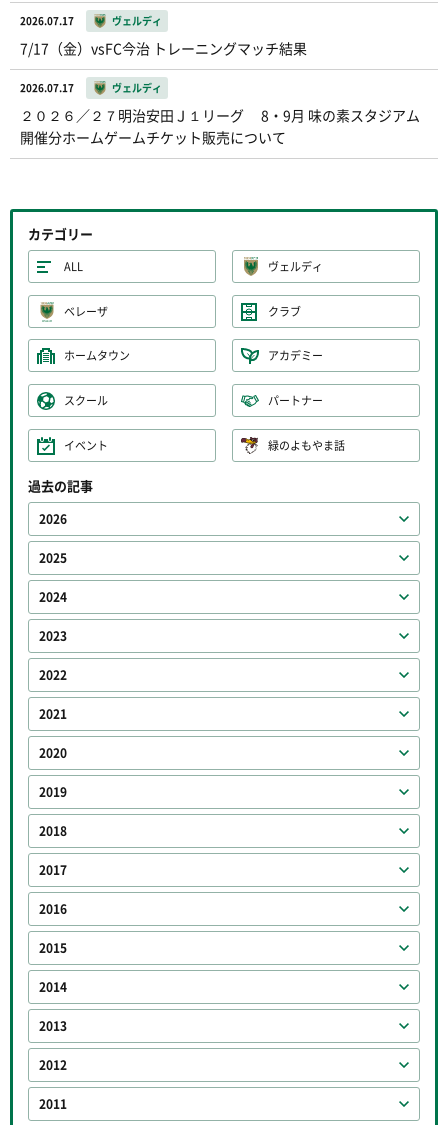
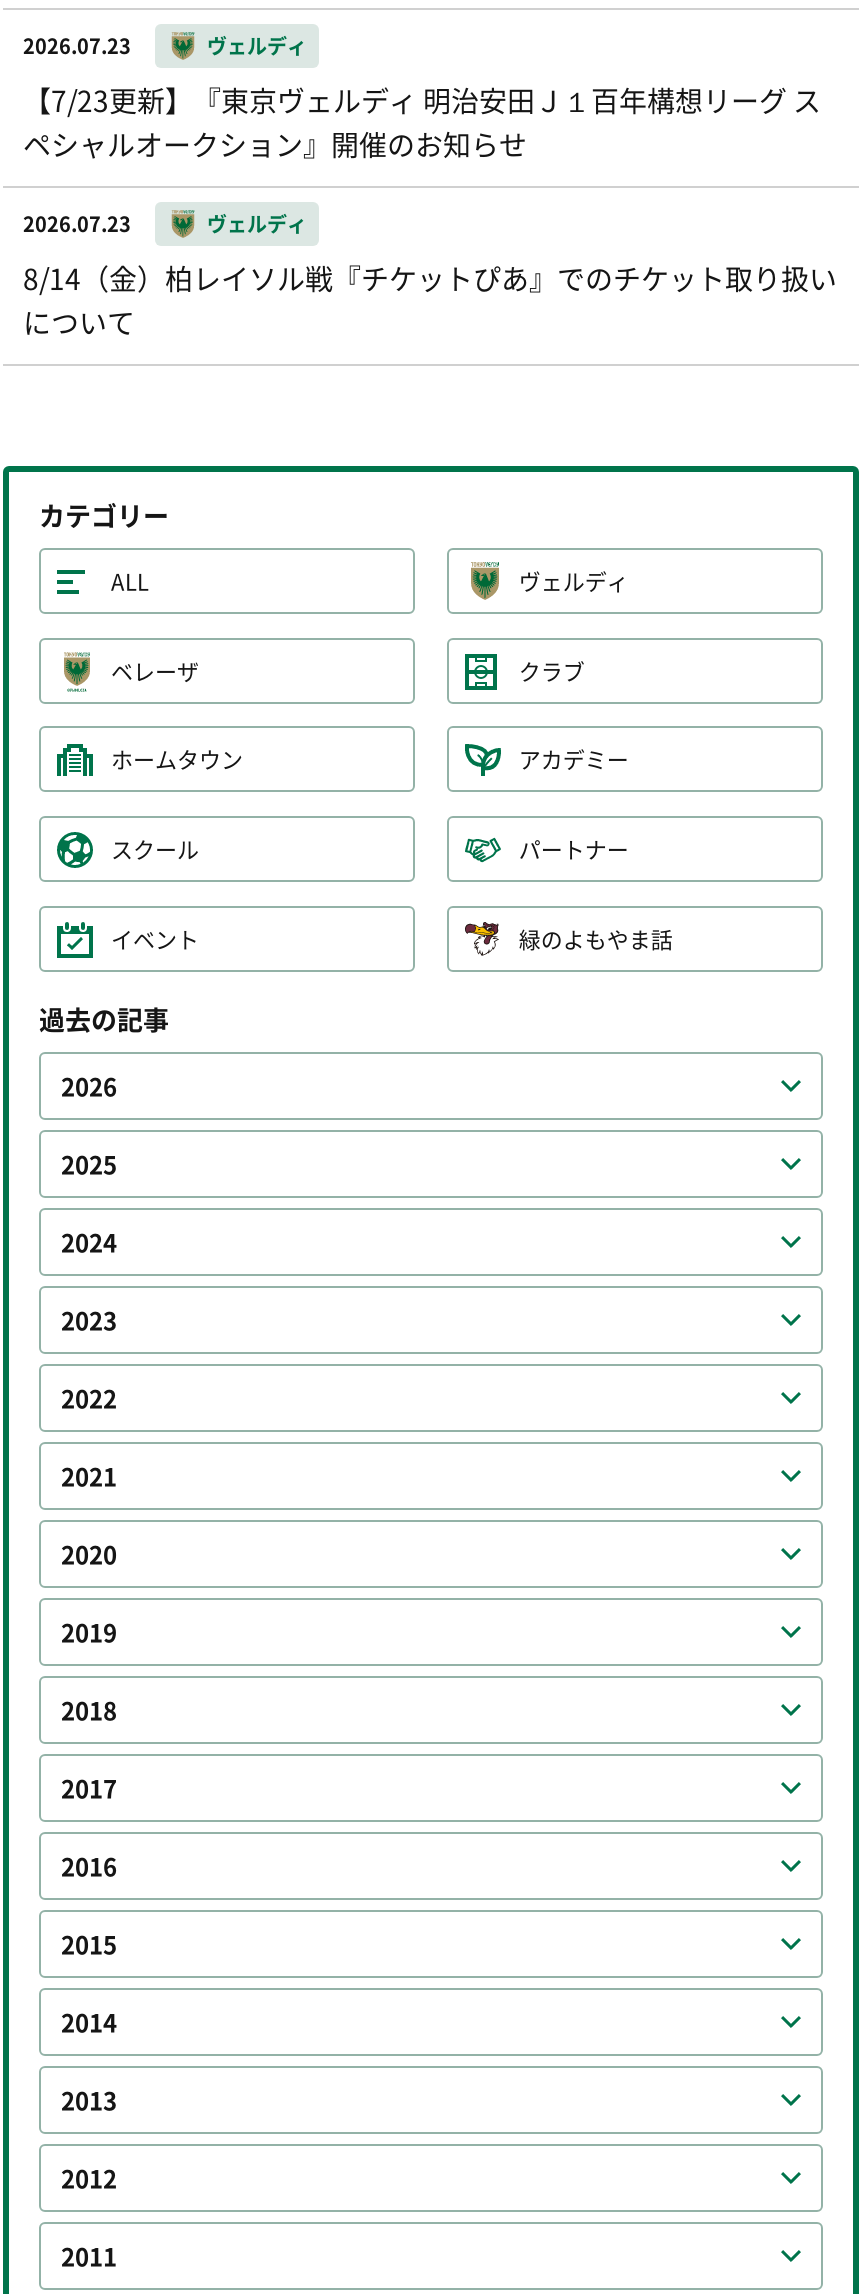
[20,13,74,28] 2026.07.17 -> [23,30,131,60] 2026.07.23
[20,38,307,58] 7/17（金）vsFC今治 トレーニングマッチ結果 -> [23,80,821,164] 【7/23更新】『東京ヴェルディ 明治安田Ｊ１百年構想リーグ ス | ペシャルオークション』開催のお知らせ
[20,80,74,95] 2026.07.17 -> [23,208,131,238] 2026.07.23
[20,105,420,147] ２０２６／２７明治安田Ｊ１リーグ 8・9月 味の素スタジアム | 開催分ホームゲームチケット販売について -> [23,258,837,342] 8/14（金）柏レイソル戦『チケットぴあ』でのチケット取り扱い | について

